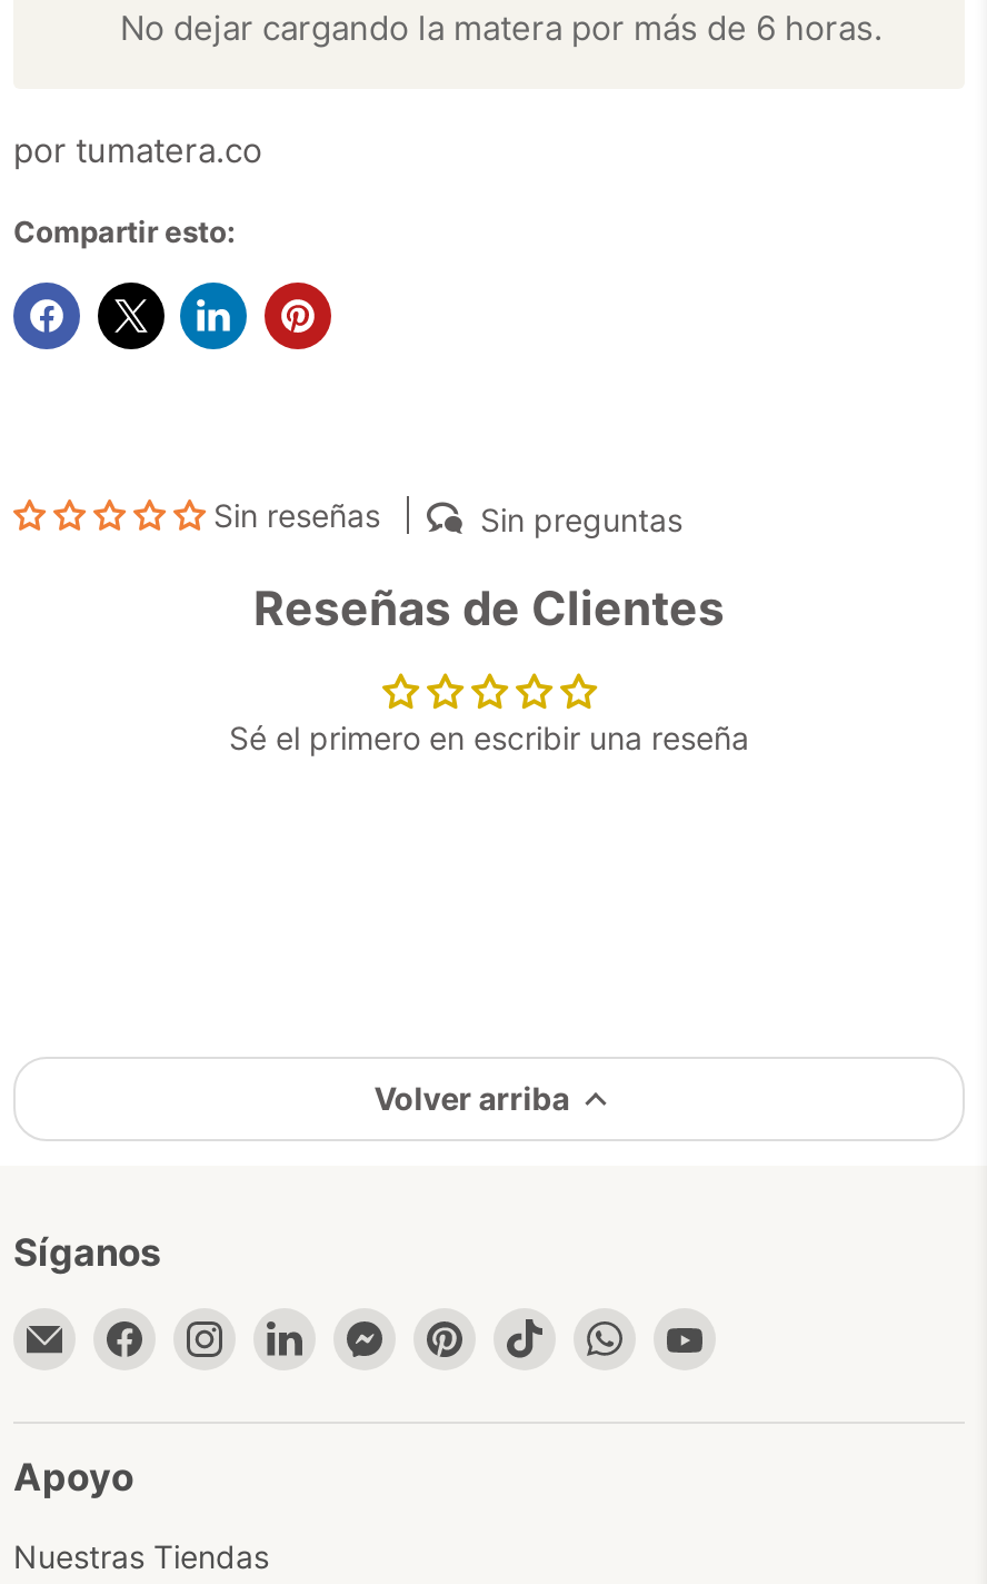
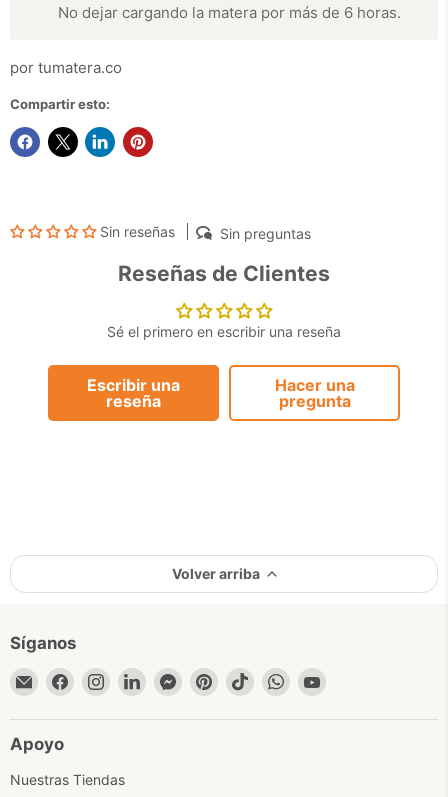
none -> [87,375,180,411] Escribir una | reseña
none -> [275,375,355,411] Hacer una | pregunta

